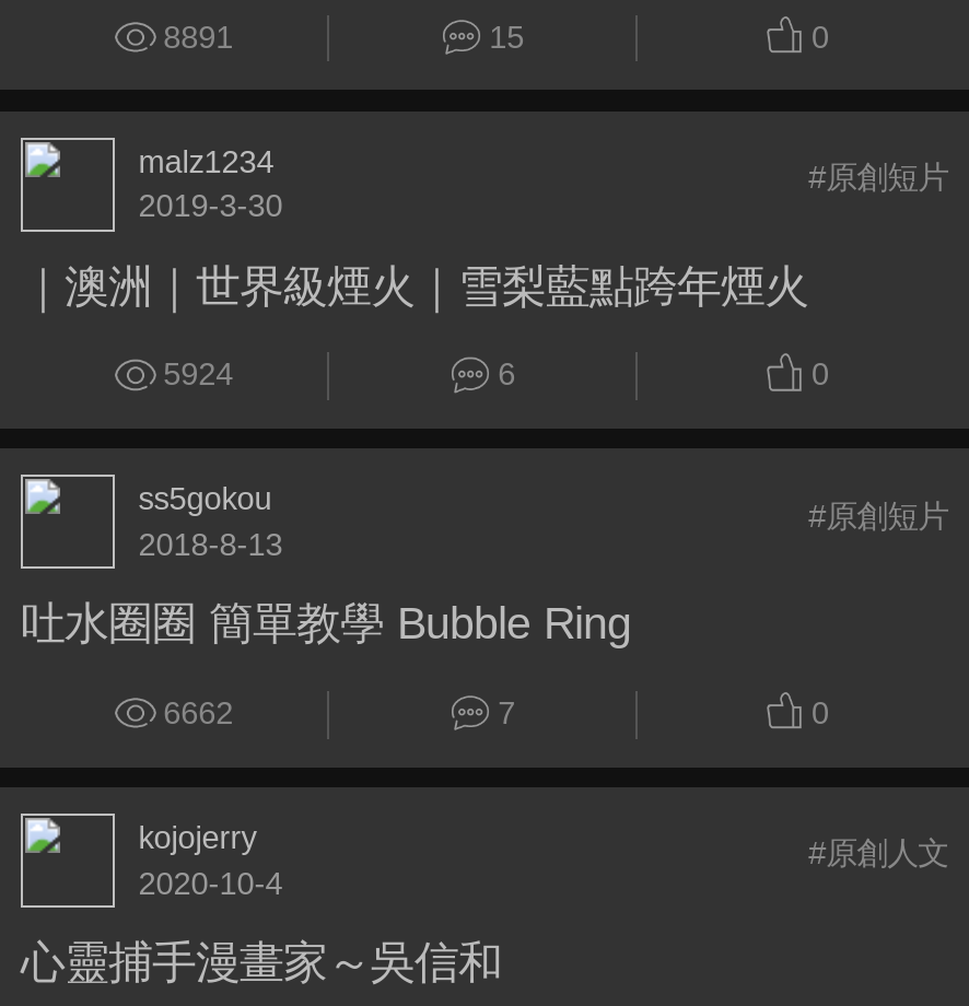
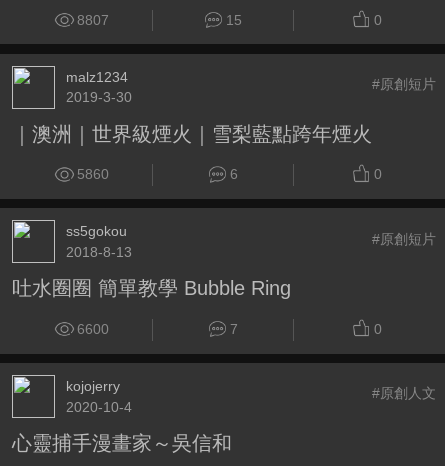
[163,19,233,54] 8891 -> [77,11,109,27] 8807
[163,357,233,392] 5924 -> [77,166,109,182] 5860
[163,695,233,730] 6662 -> [77,321,109,337] 6600

